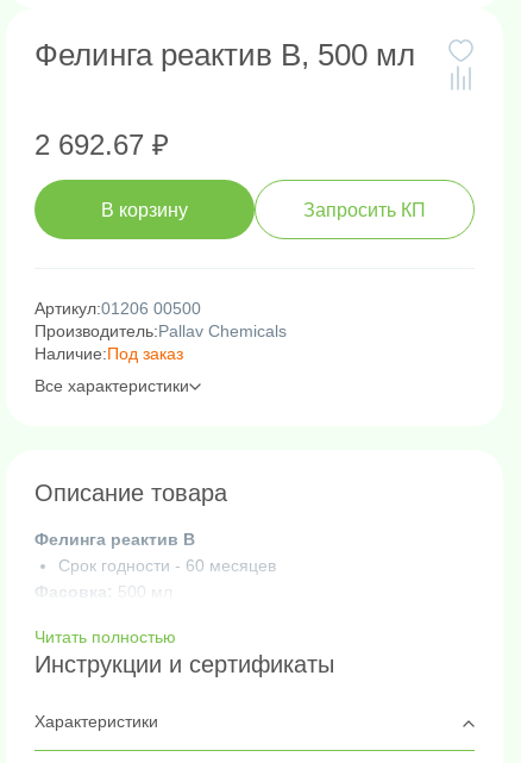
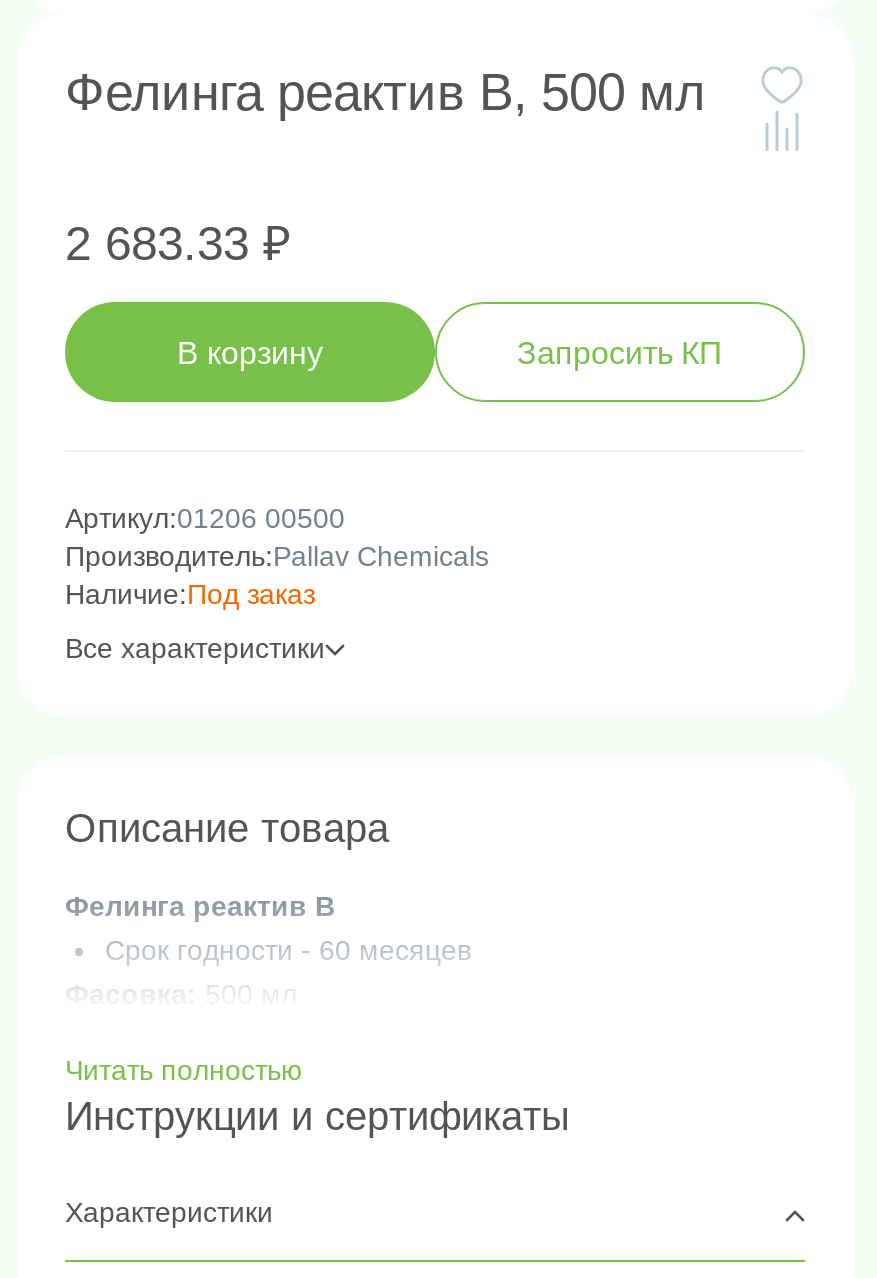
[34,129,169,161] 2 692.67 ₽ -> [65,216,291,270] 2 683.33 ₽

